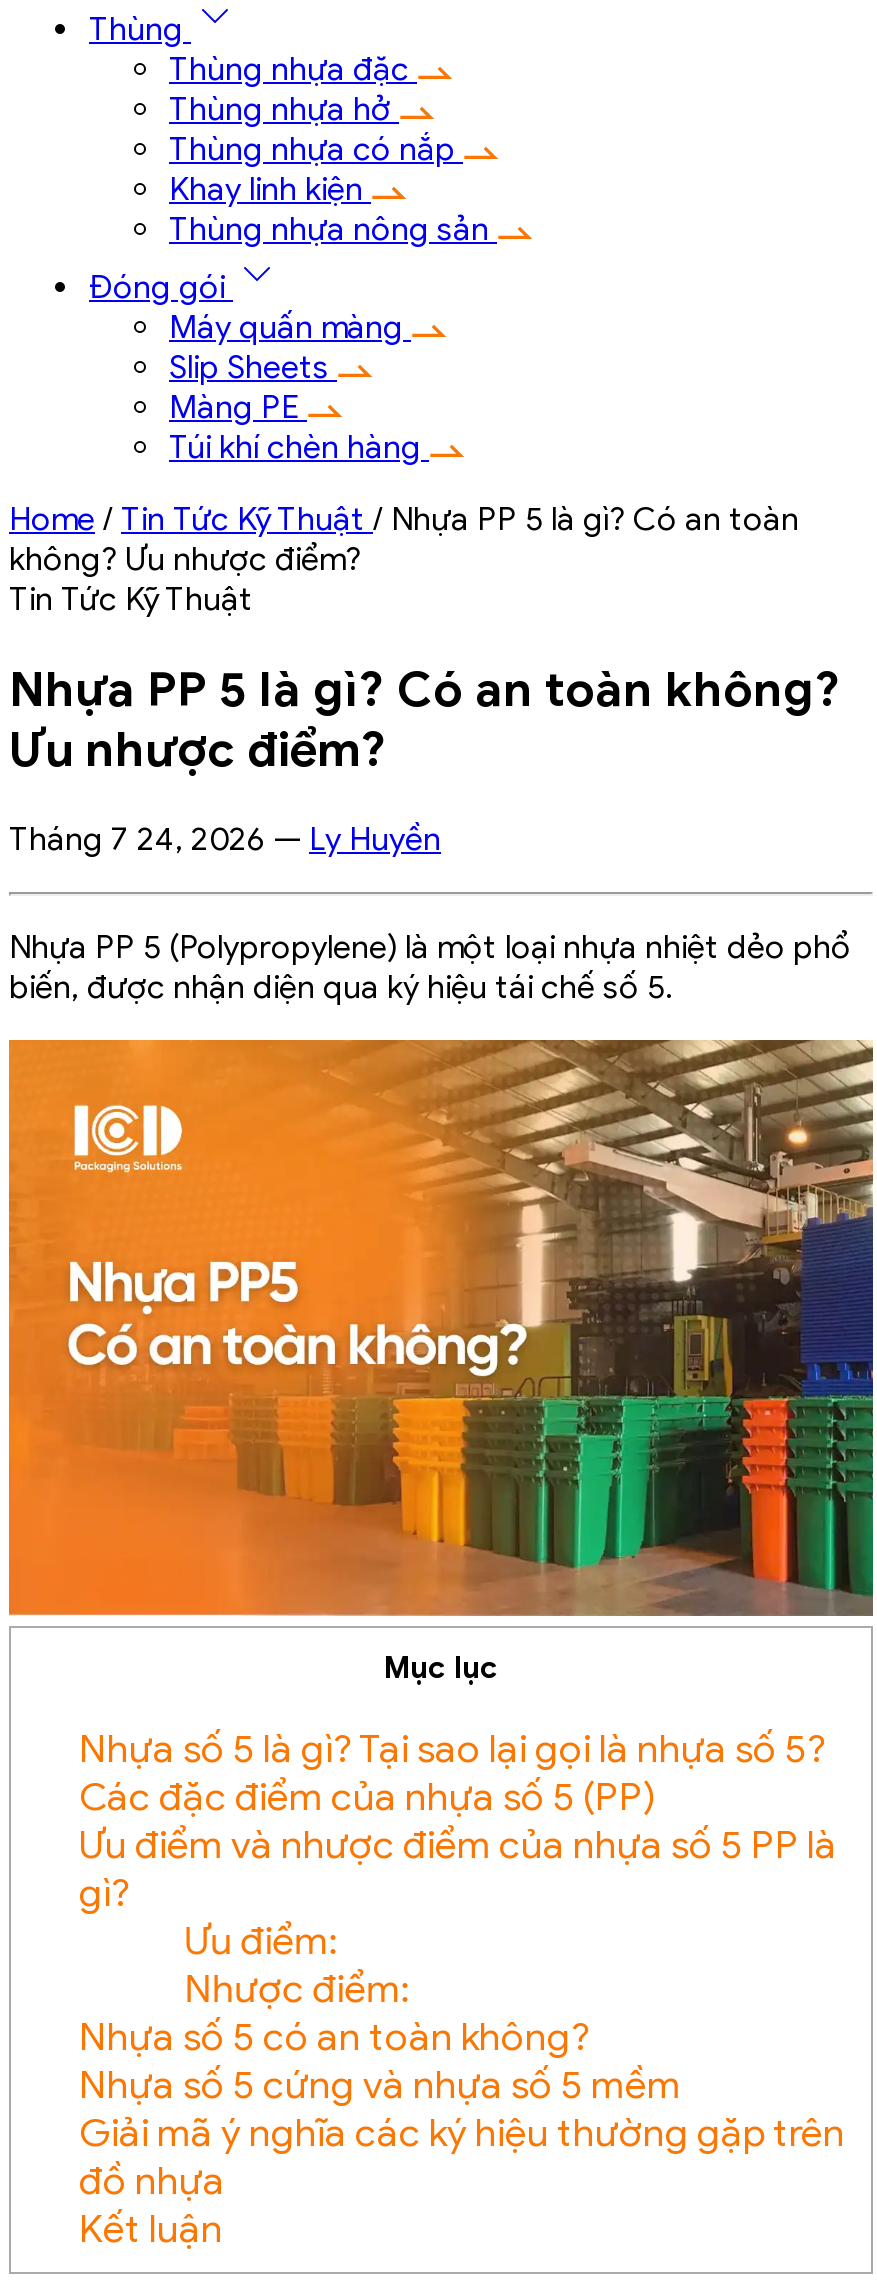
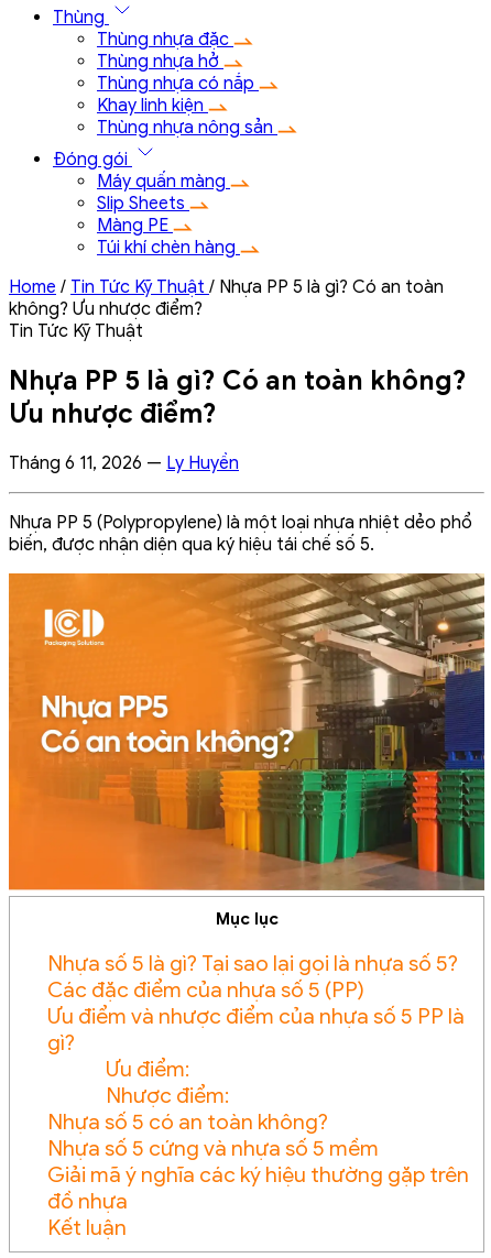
[9,820,441,860] Tháng 7 24, 2026 — Ly Huyền -> [9,452,239,474] Tháng 6 11, 2026 — Ly Huyền

